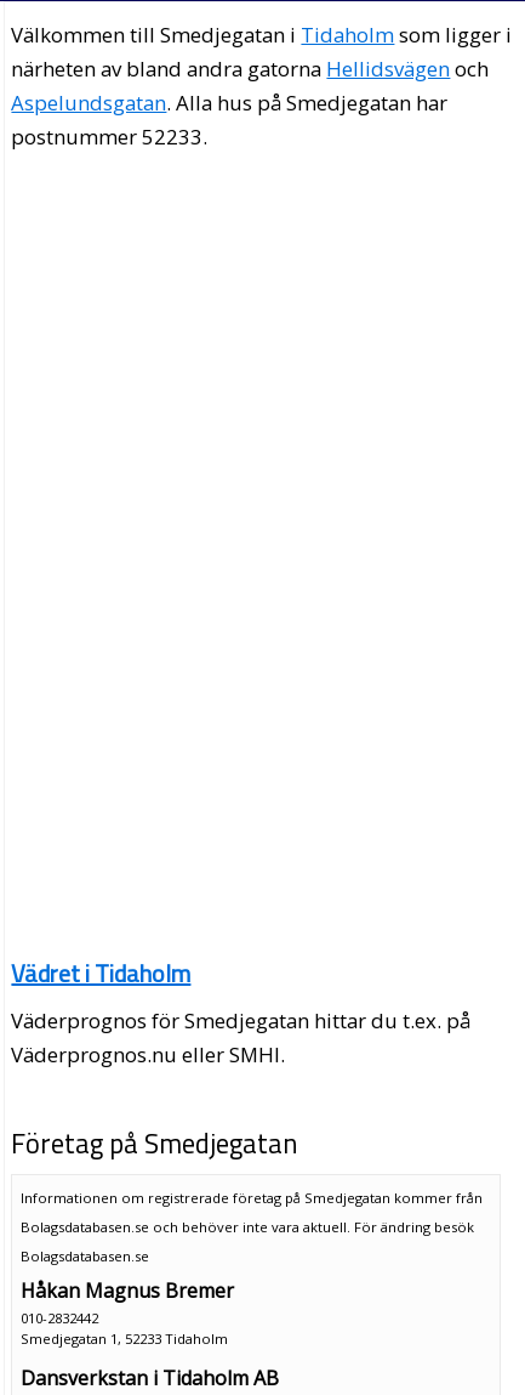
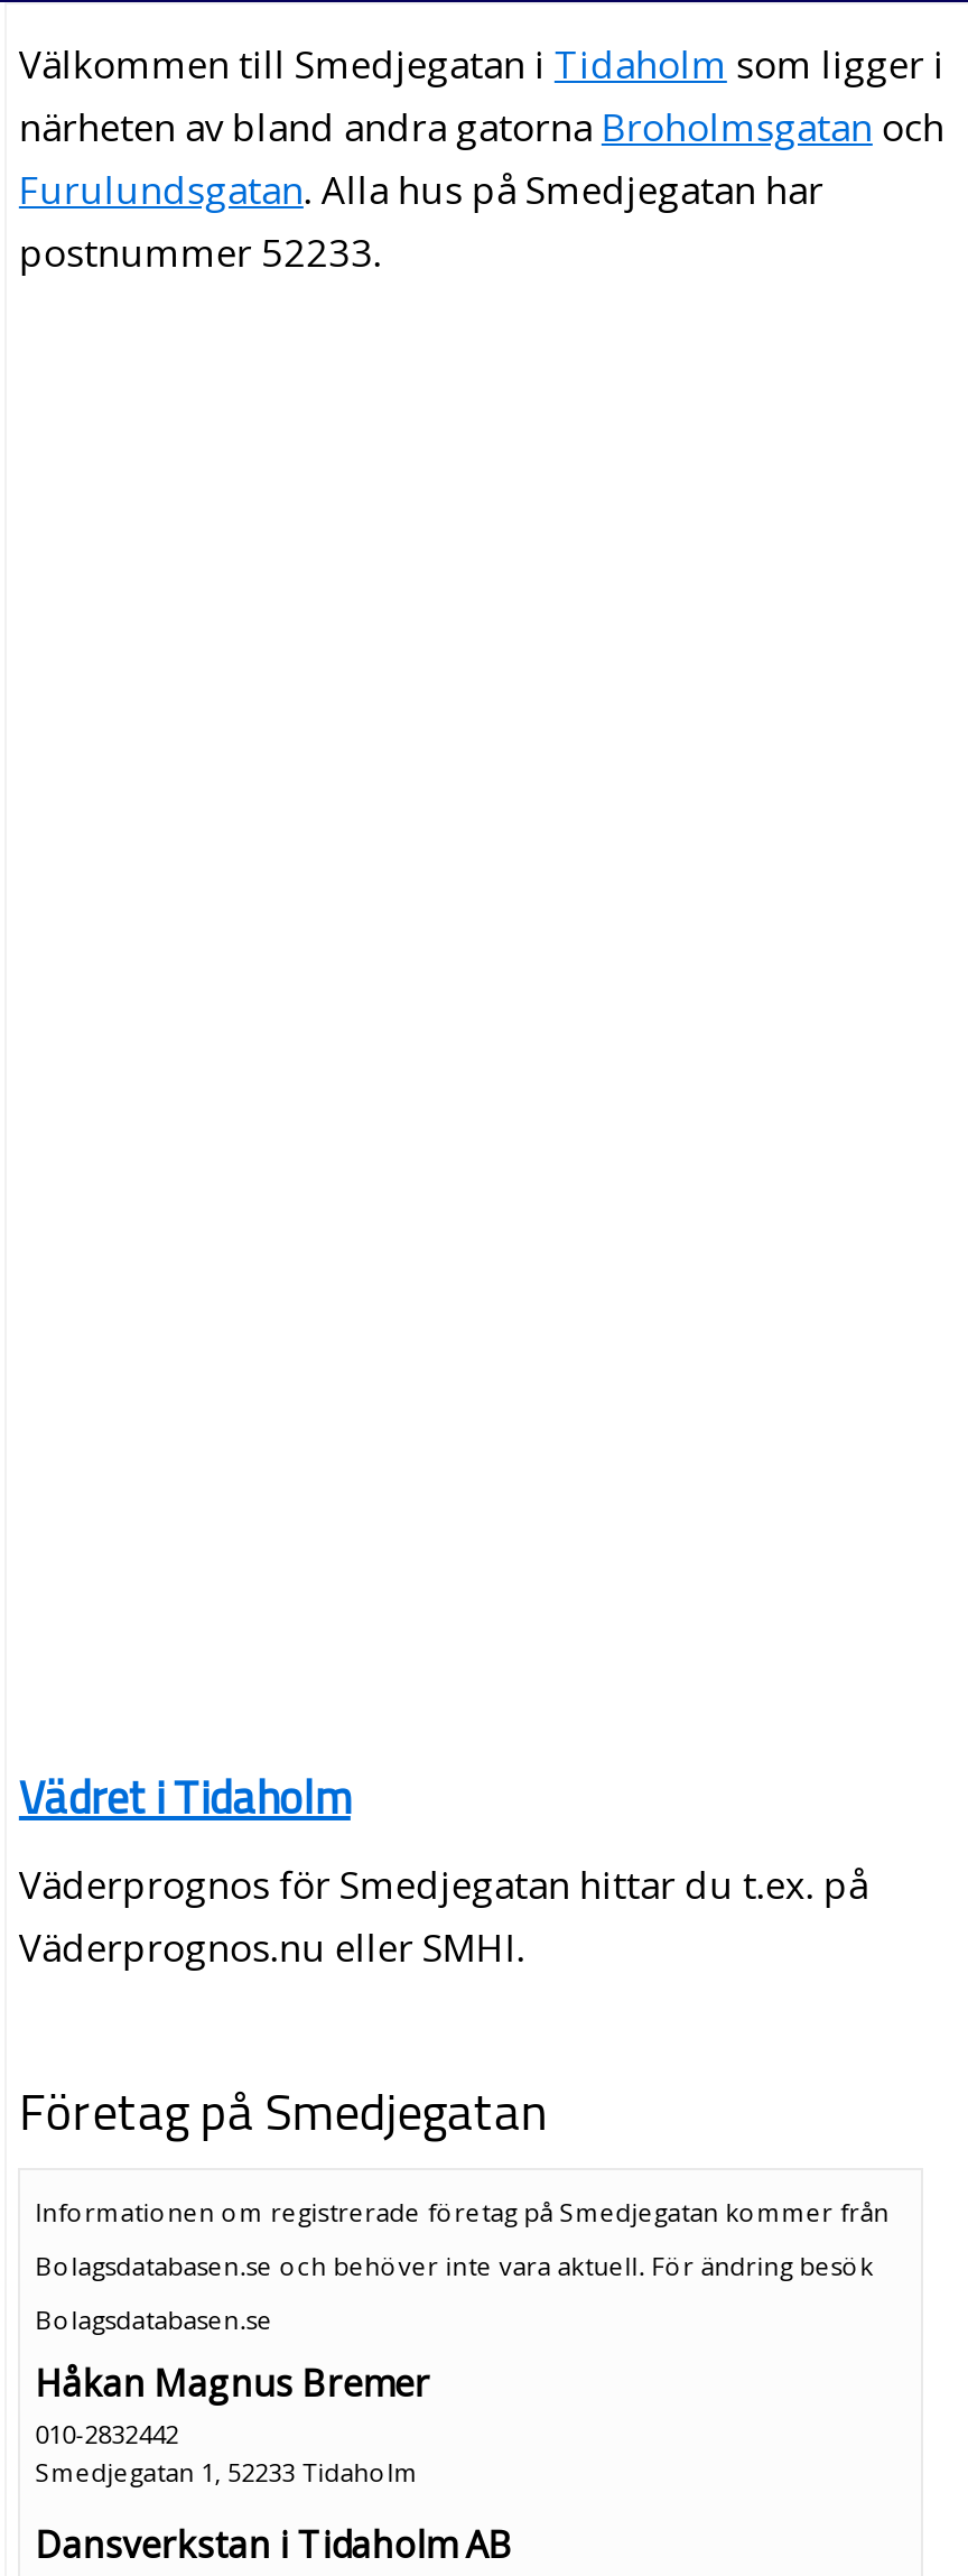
[11,55,489,83] närheten av bland andra gatorna Hellidsvägen och -> [19,101,944,152] närheten av bland andra gatorna Broholmsgatan och
[11,89,448,117] Aspelundsgatan. Alla hus på Smedjegatan har -> [19,164,823,215] Furulundsgatan. Alla hus på Smedjegatan har

